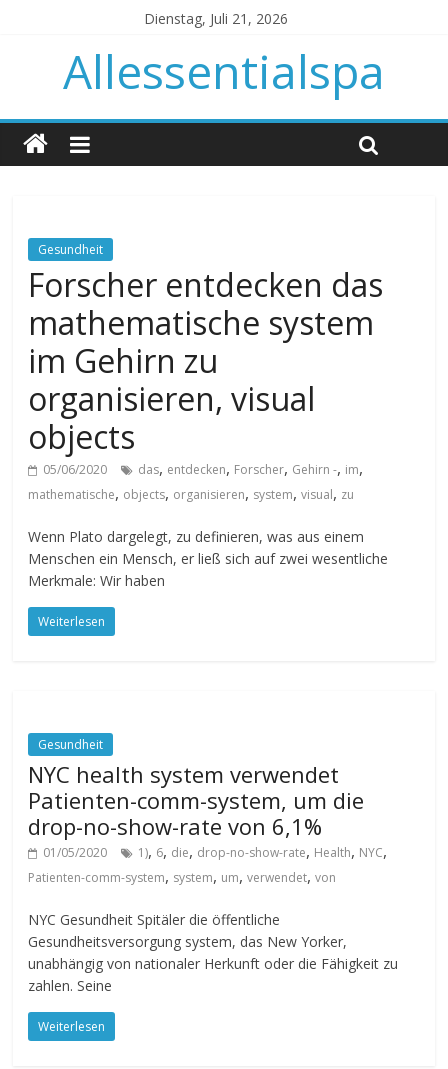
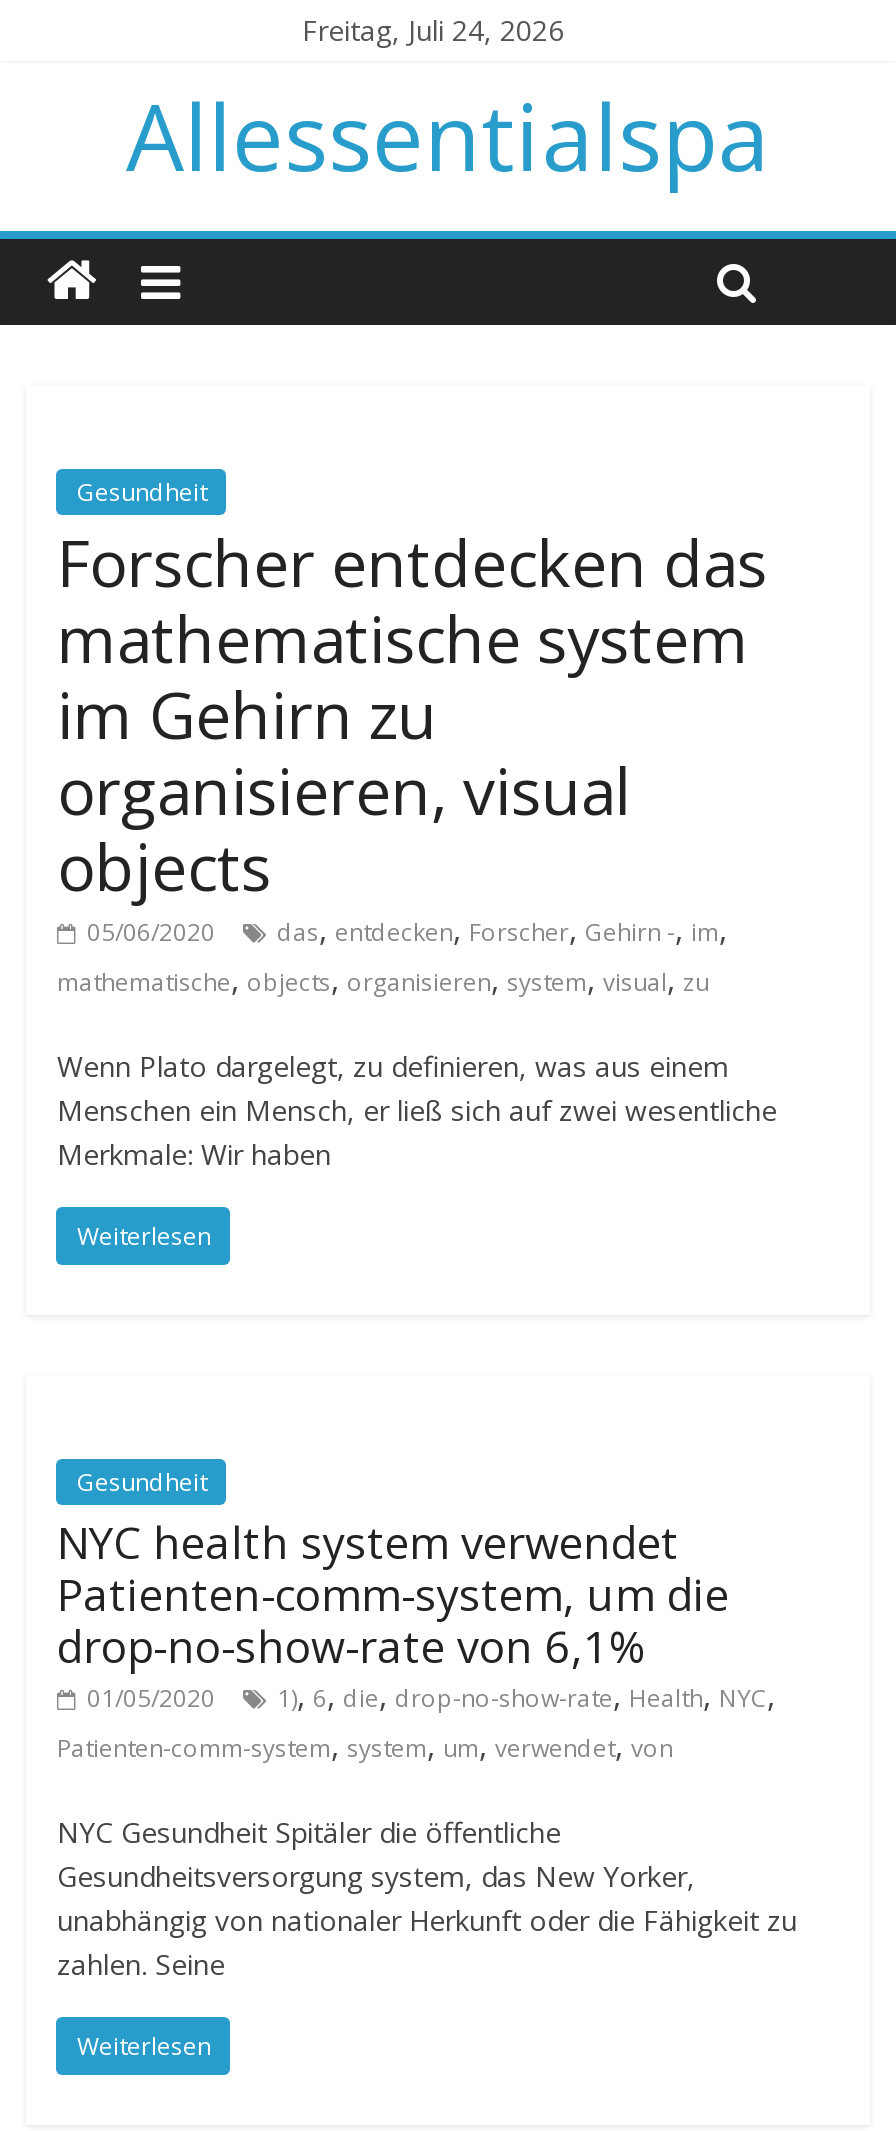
[144,9,288,28] Dienstag, Juli 21, 2026 -> [302,11,564,49] Freitag, Juli 24, 2026

